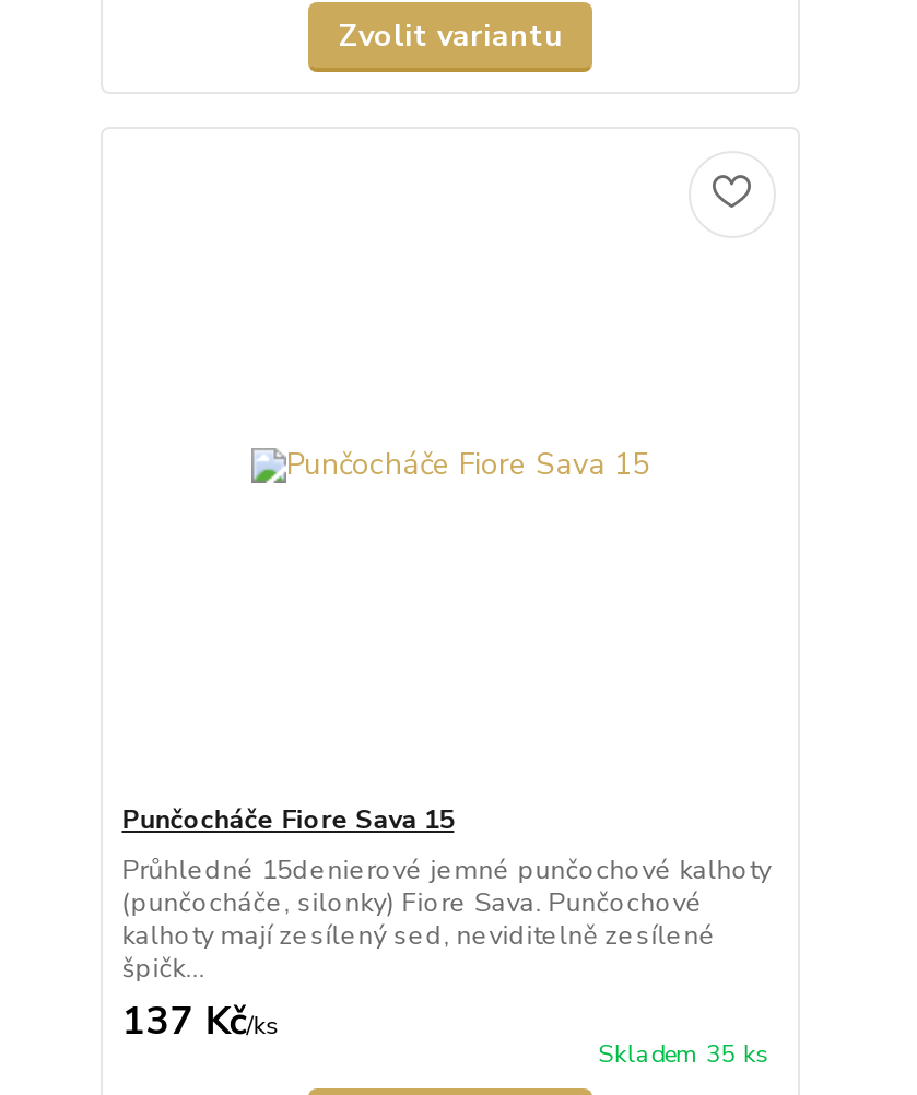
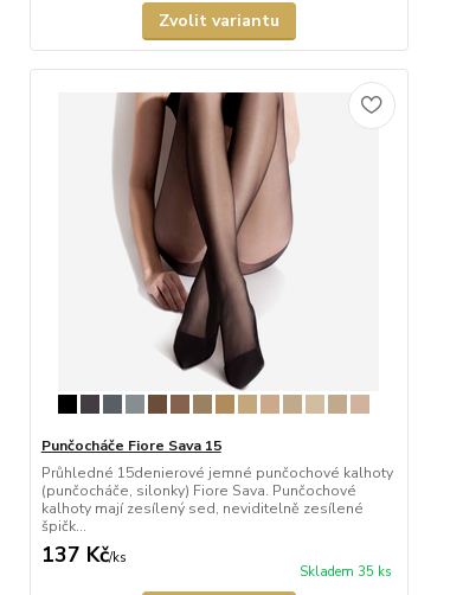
none -> [57,91,369,415] [image]

